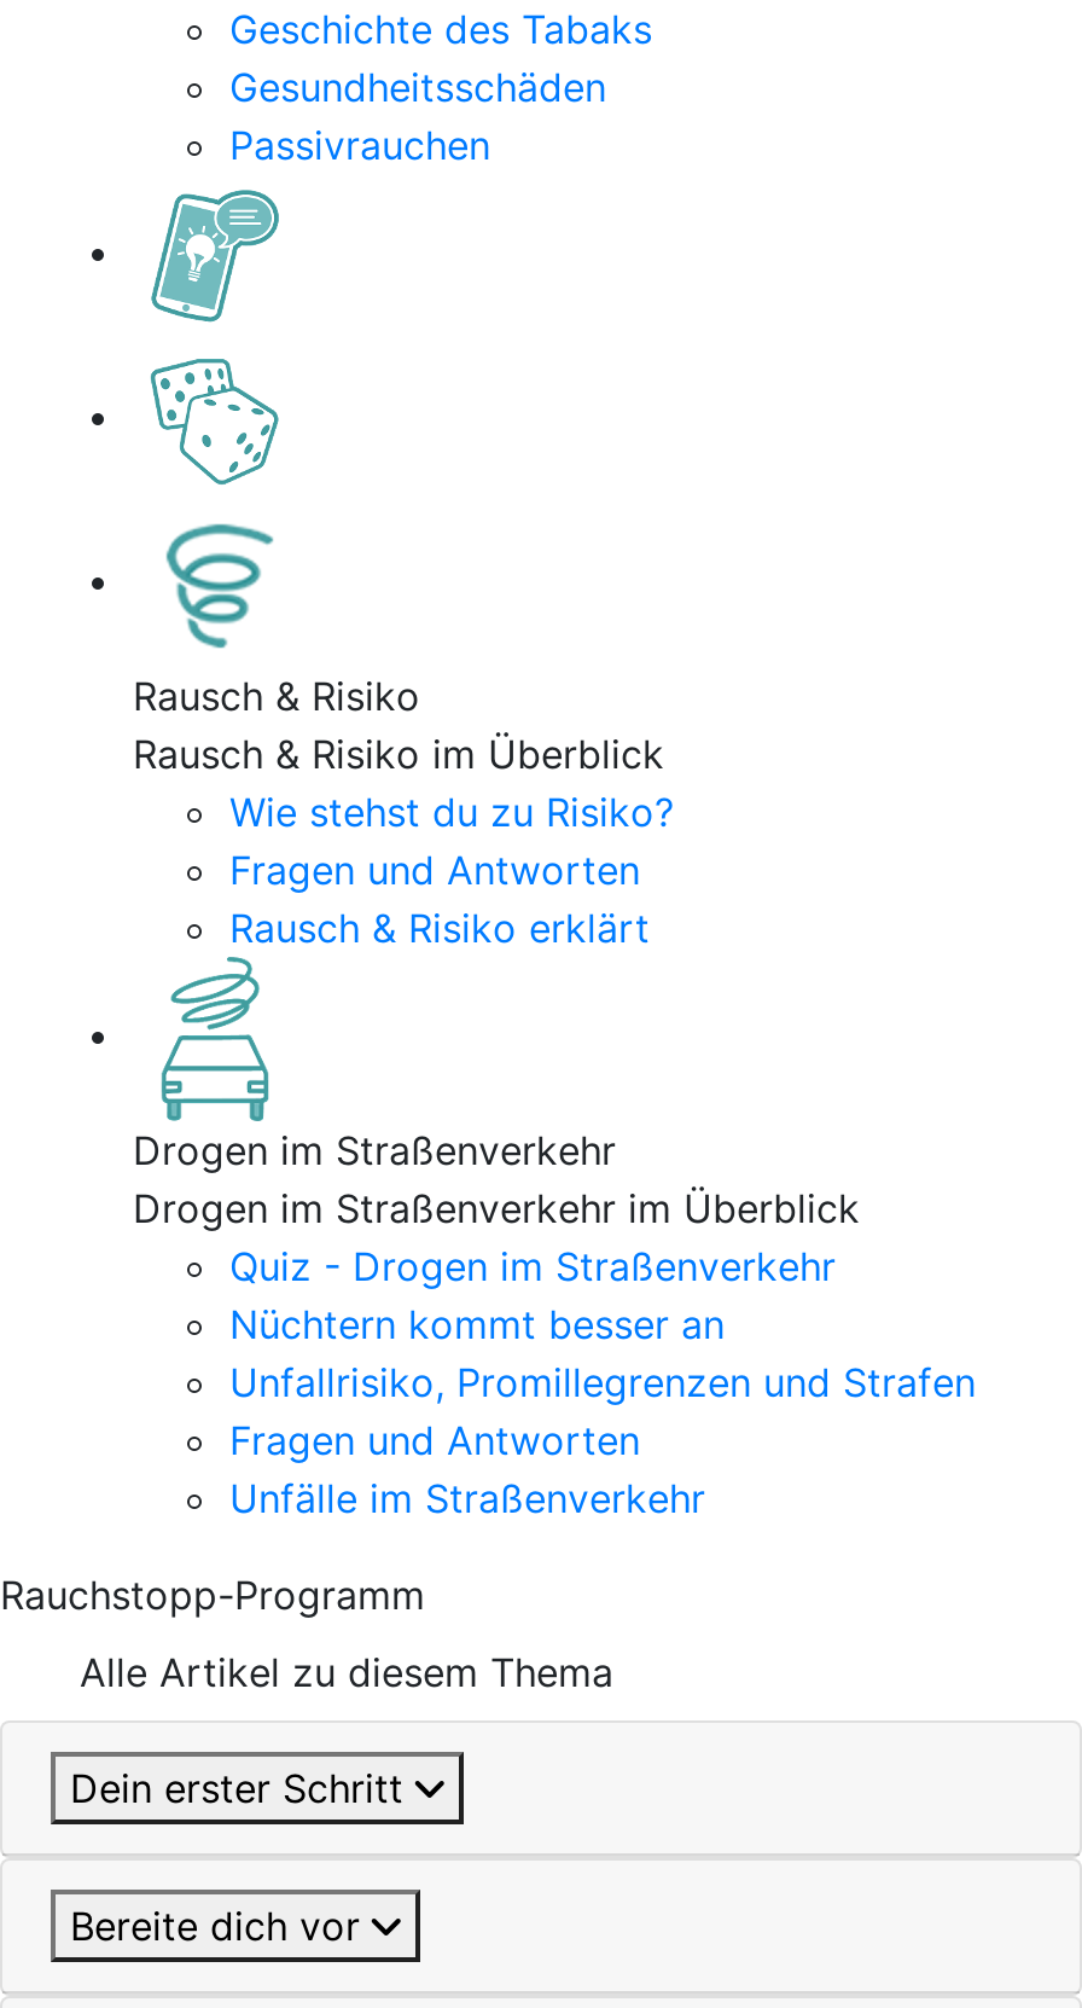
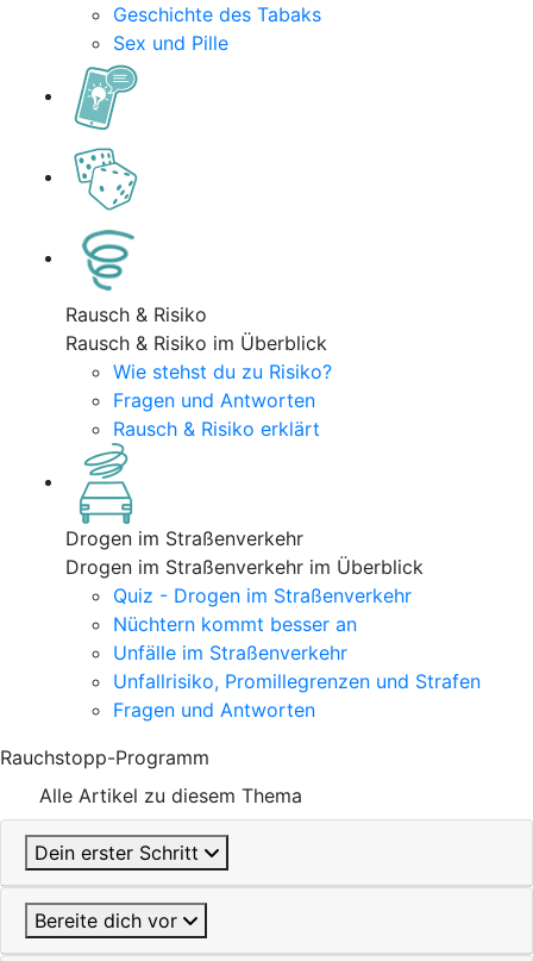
[229,63,606,169] Gesundheitsschäden | Passivrauchen -> [113,31,228,55] Sex und Pille
moved [229,1474,705,1522] -> [113,641,347,664]: Unfälle im Straßenverkehr

